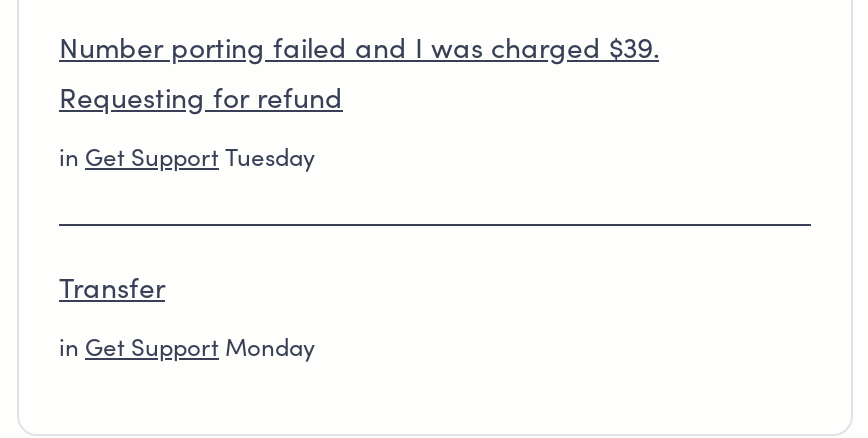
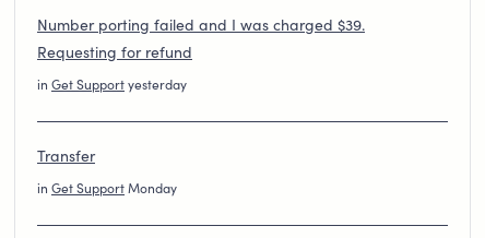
[59,148,315,172] in Get Support Tuesday -> [37,80,187,93] in Get Support yesterday

